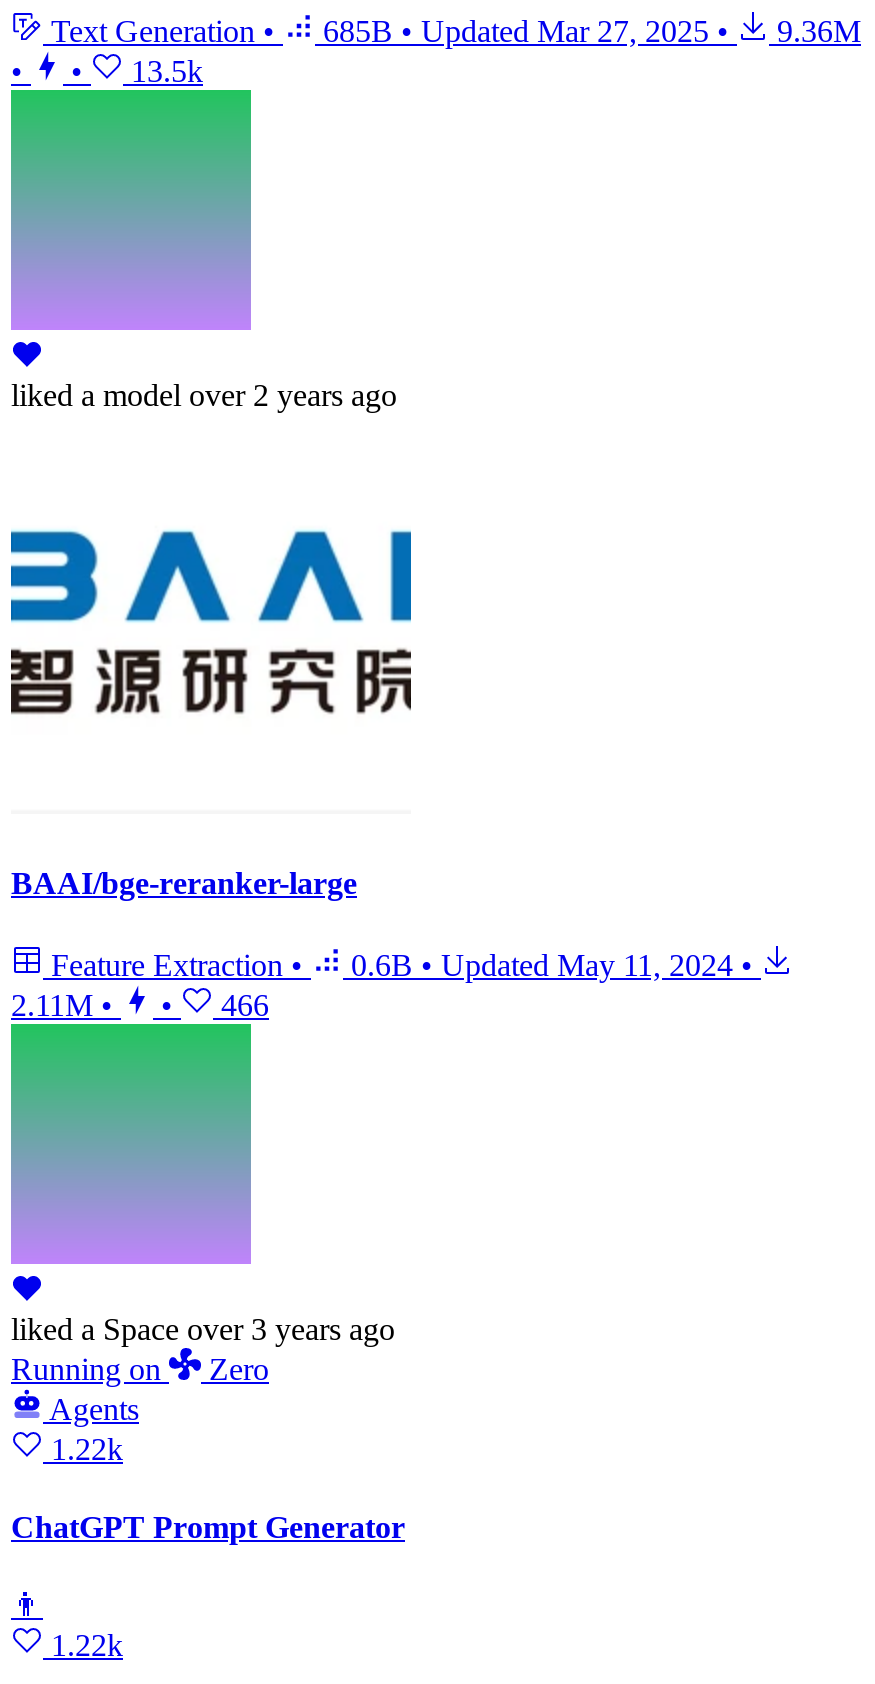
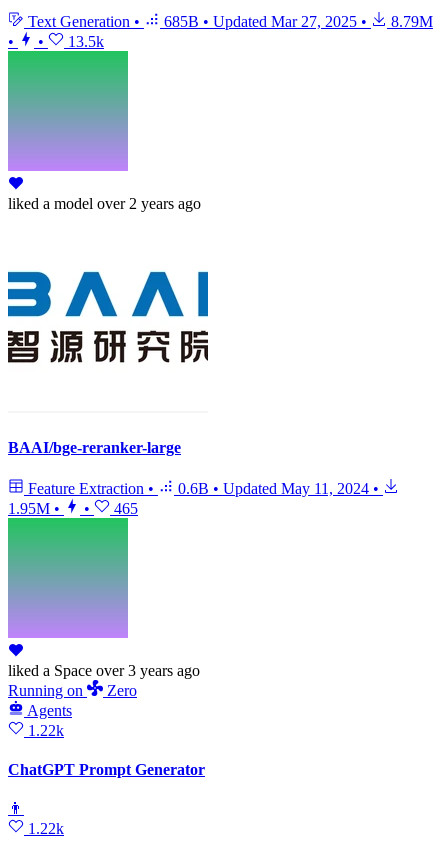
[43,15,861,49] Text Generation • 685B • Updated Mar 27, 2025 • 9.36M -> [24,13,433,30] Text Generation • 685B • Updated Mar 27, 2025 • 8.79M
[11,988,113,1022] 2.11M • -> [8,500,60,517] 1.95M •
[213,988,269,1022] 466 -> [110,500,138,517] 465

